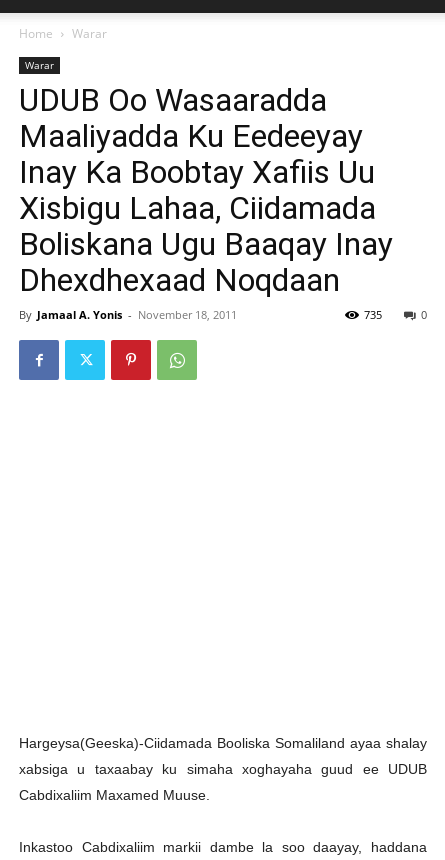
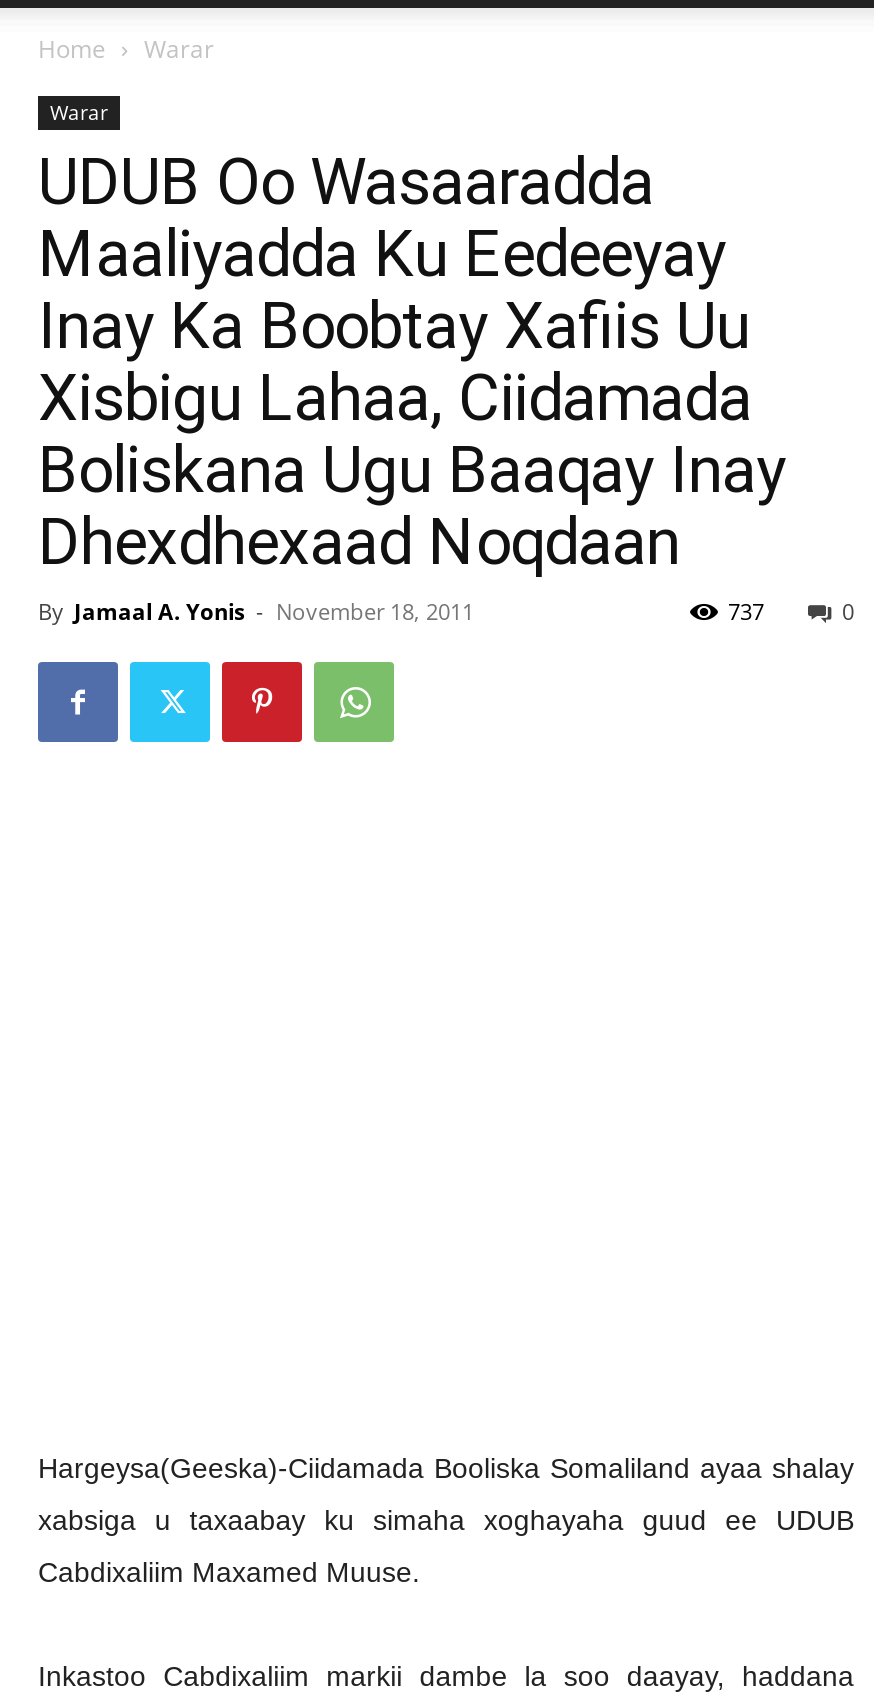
[364,307,382,322] 735 -> [728,596,764,626] 737

